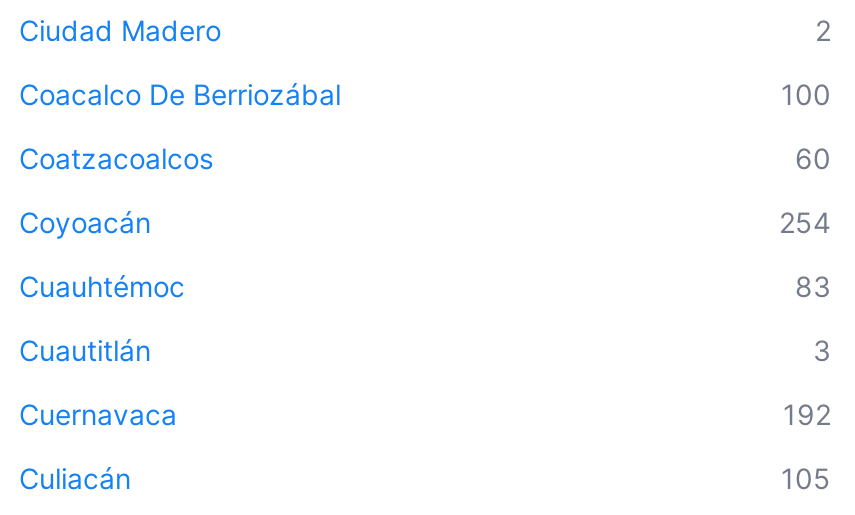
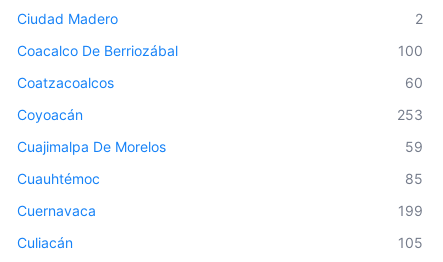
[779,204,831,238] 254 -> [17,106,423,155] 253 | Cuajimalpa De Morelos | 59
[19,268,831,366] 83 | Cuautitlán | 3 -> [405,170,423,187] 85
moved [19,268,185,302] -> [17,170,100,187]: Cuauhtémoc
[783,396,831,430] 192 -> [398,202,423,219] 199

